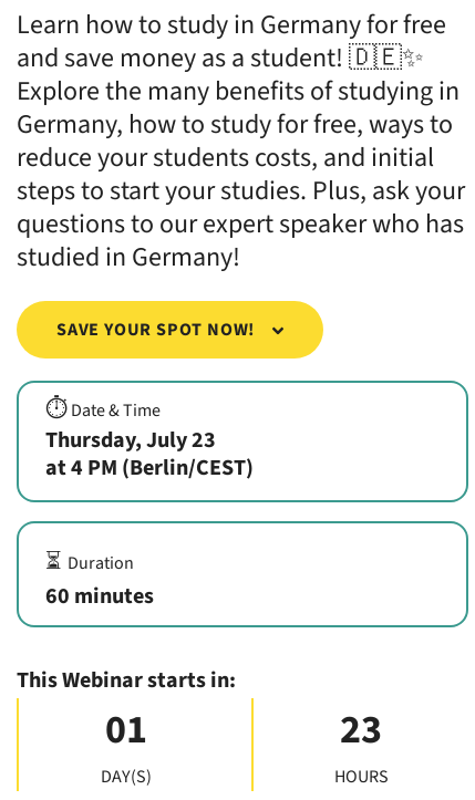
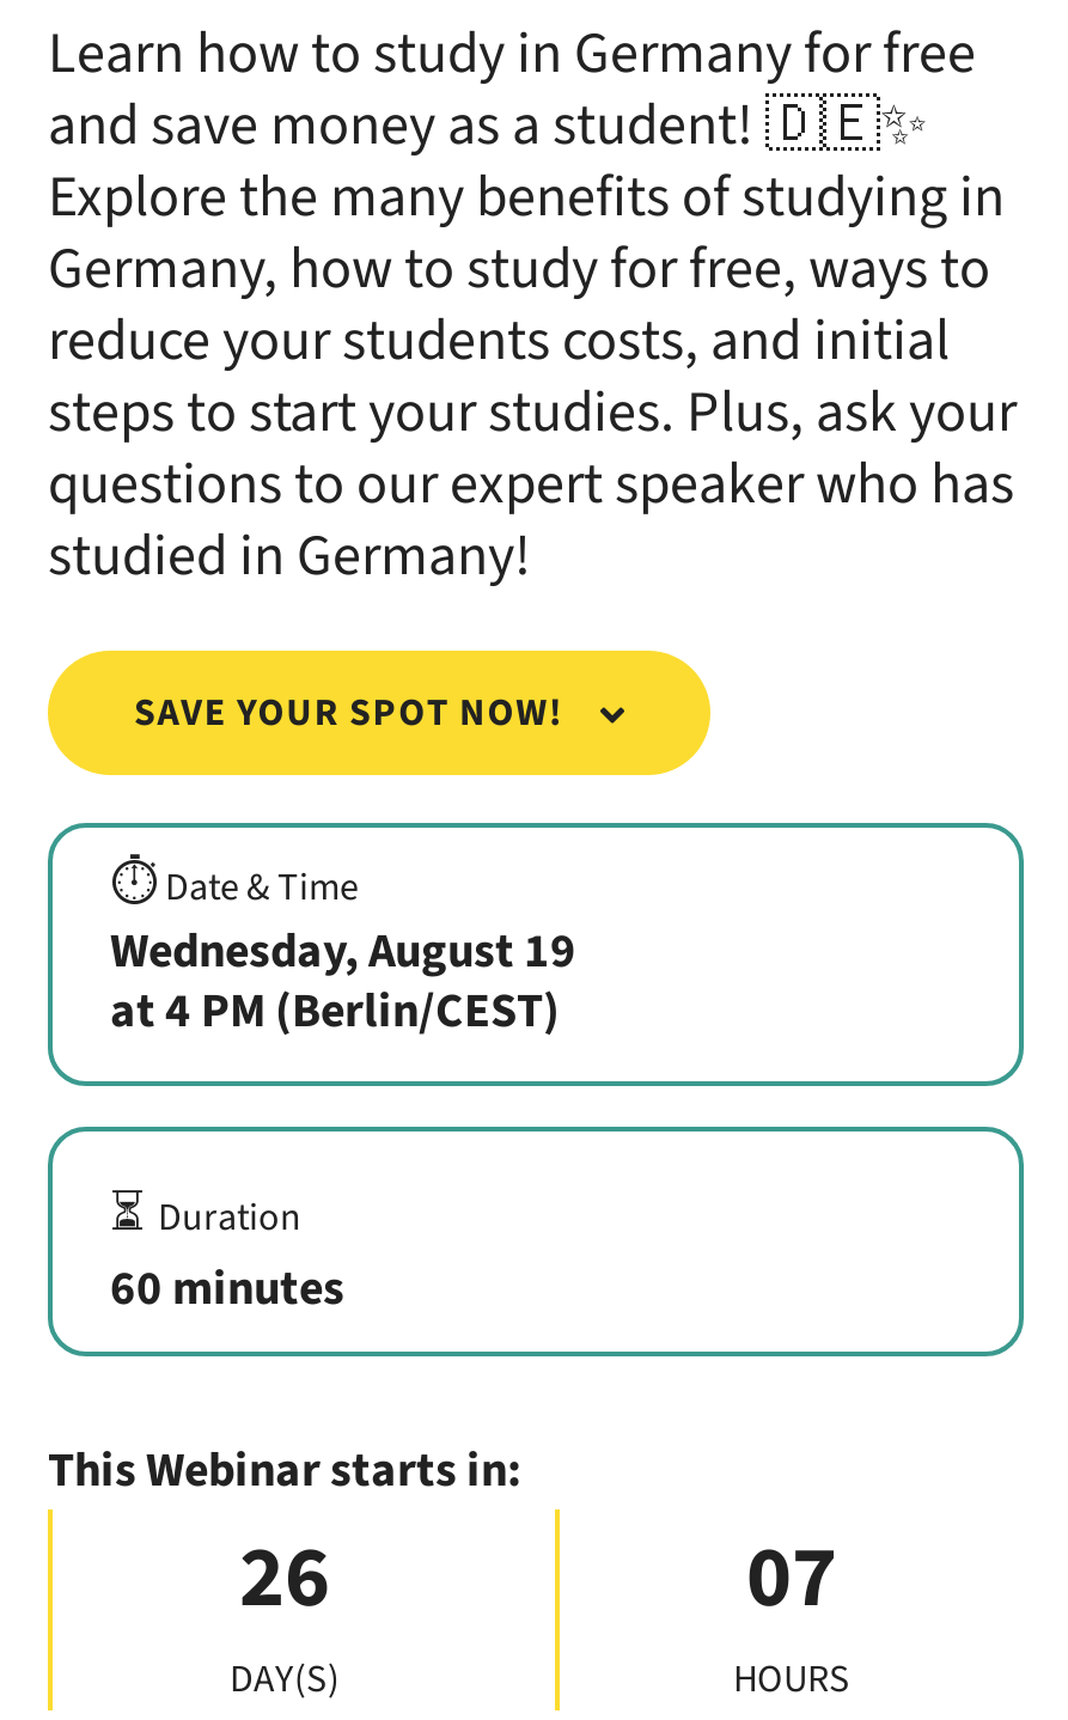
[45,425,216,456] Thursday, July 23 -> [110,920,576,987] Wednesday, August 19
[105,701,147,758] 01 -> [239,1516,330,1638] 26
[340,701,382,758] 23 -> [746,1516,837,1638] 07

